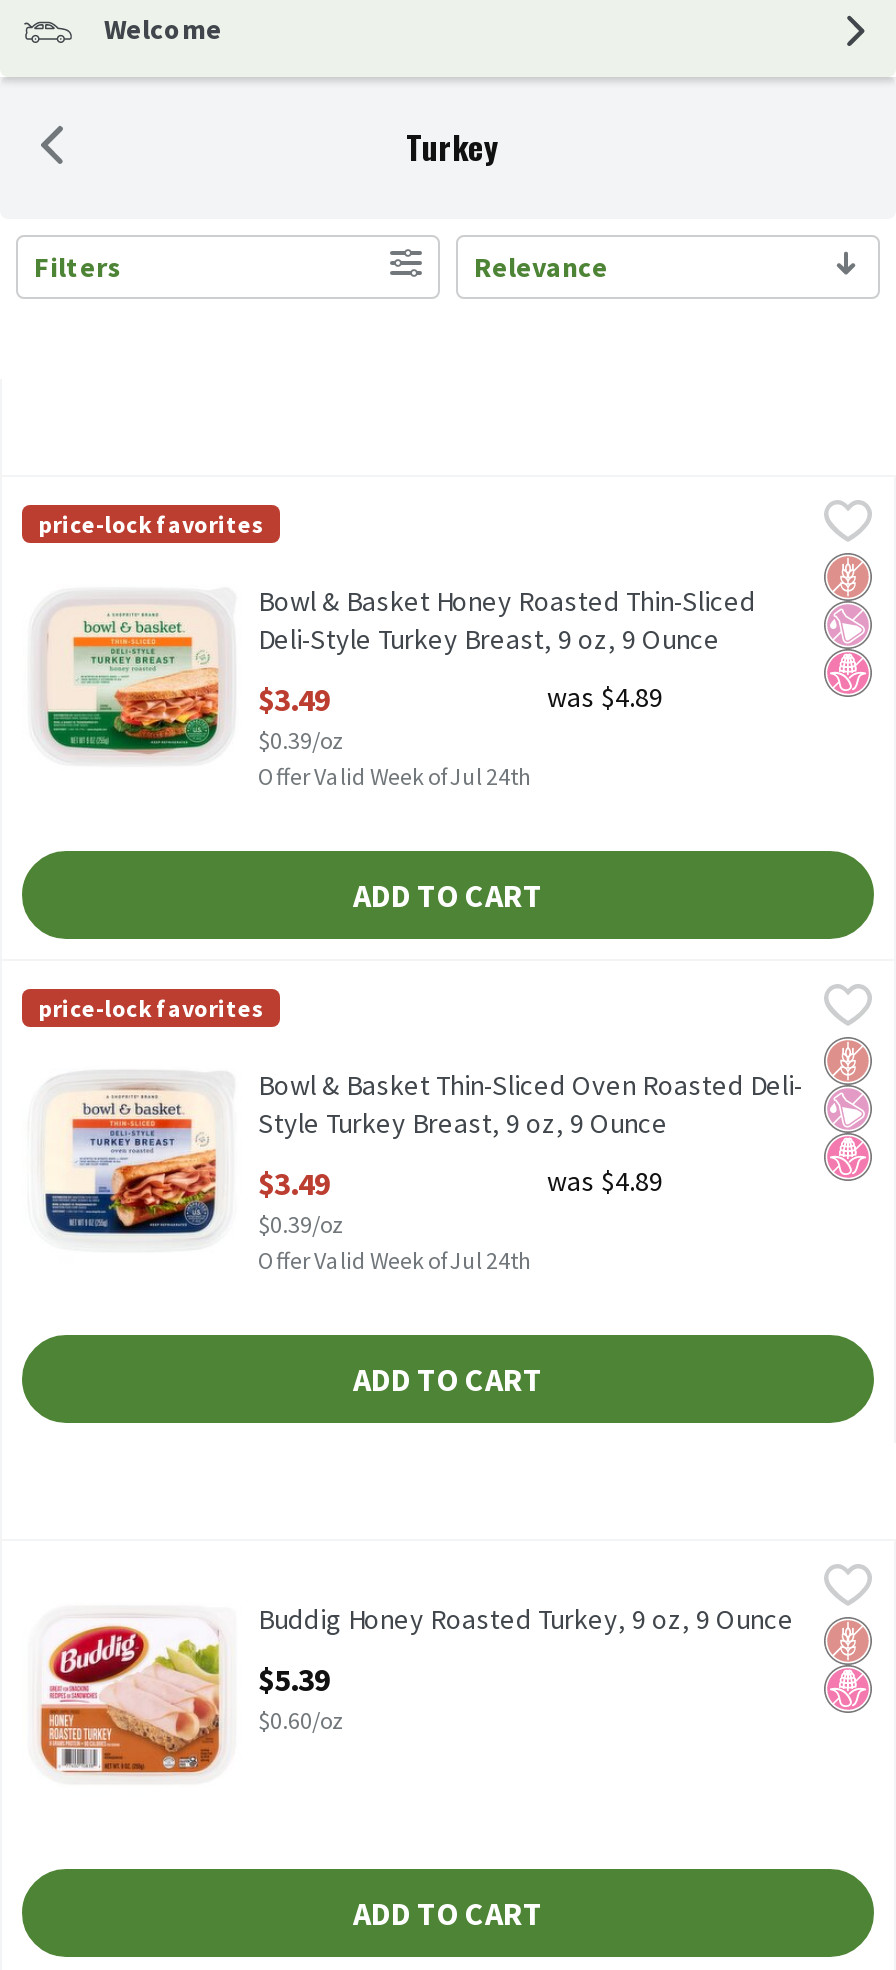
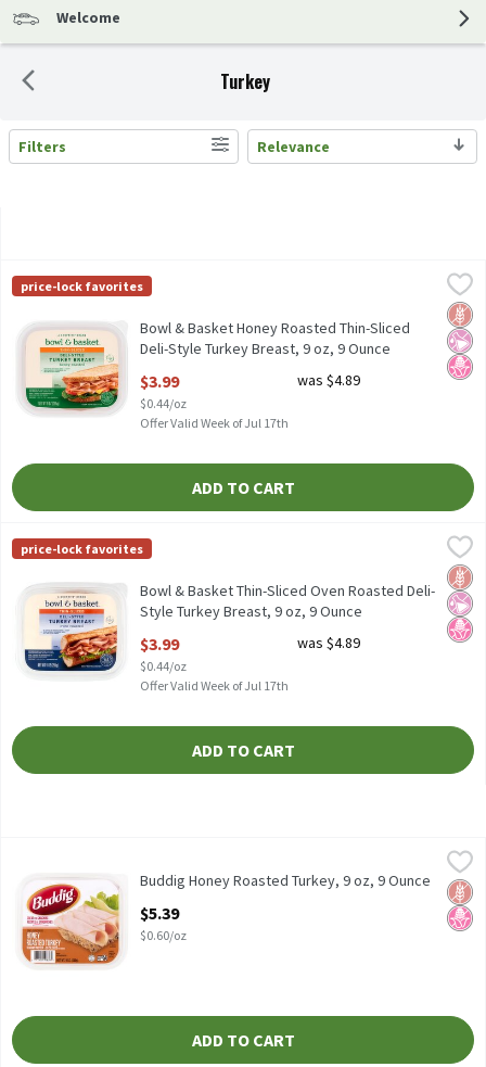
[258,679,344,755] $3.49 | $0.39/oz -> [140,370,187,411] $3.99 | $0.44/oz
[258,761,532,791] Offer Valid Week of Jul 24th -> [140,415,289,431] Offer Valid Week of Jul 17th
[258,1163,344,1239] $3.49 | $0.39/oz -> [140,633,187,674] $3.99 | $0.44/oz
[258,1245,532,1275] Offer Valid Week of Jul 24th -> [140,677,289,694] Offer Valid Week of Jul 17th

